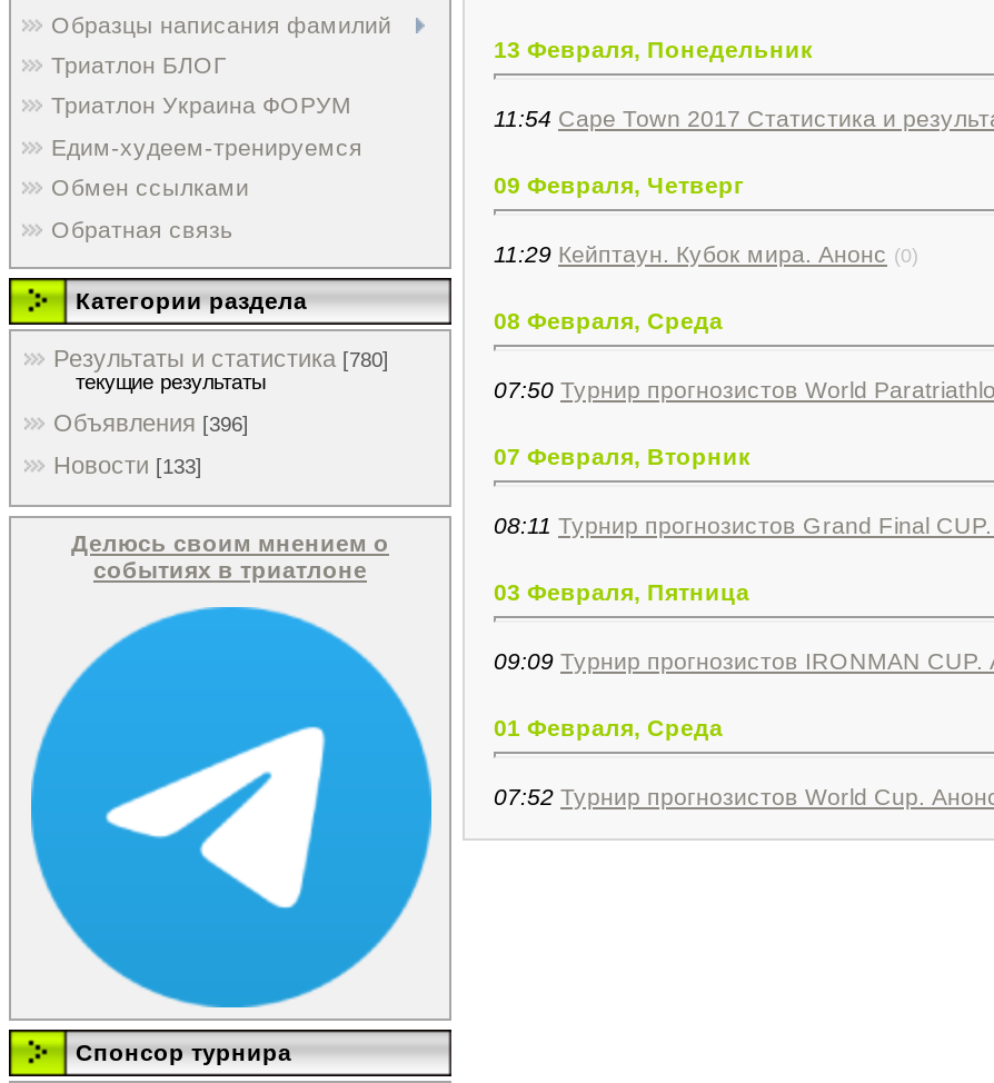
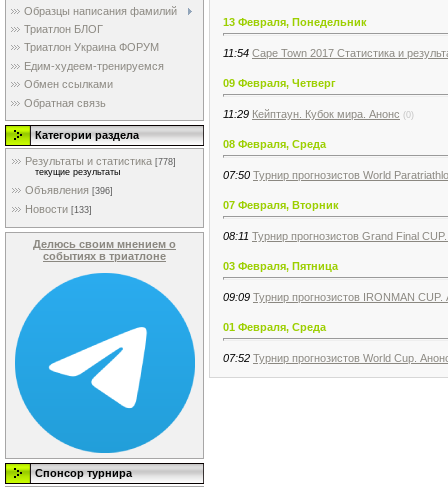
[53,345,389,371] Результаты и статистика [780] -> [25,155,176,167] Результаты и статистика [778]

